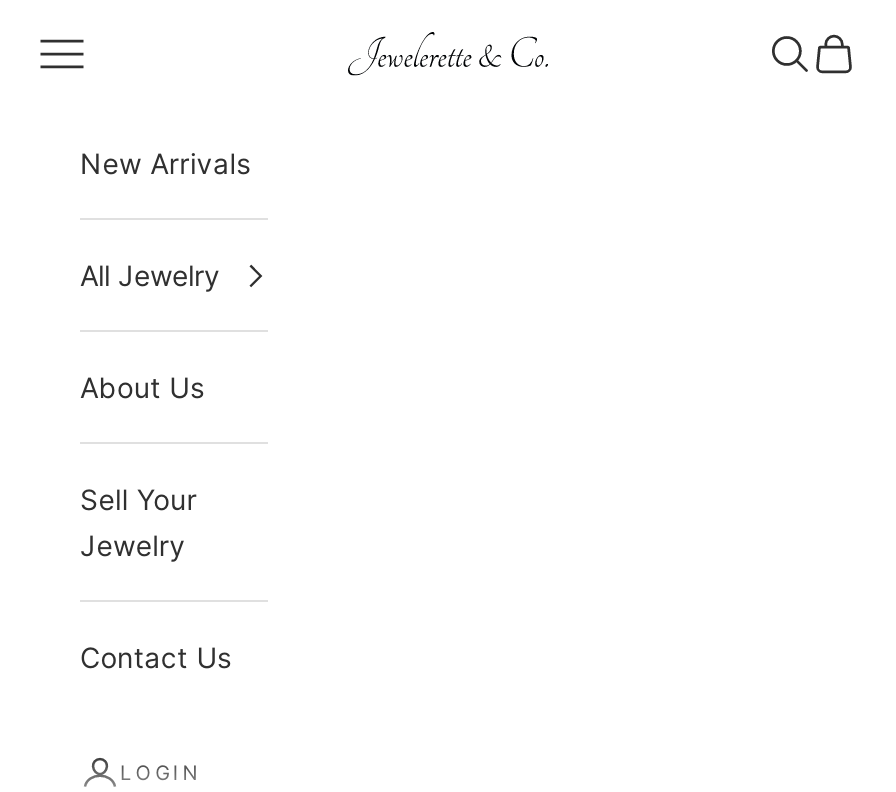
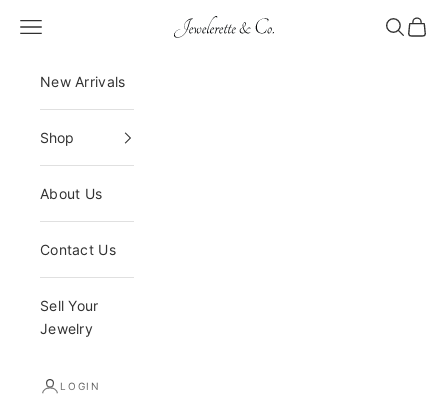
[80,258,220,292] All Jewelry -> [40,129,74,146] Shop
moved [80,482,197,562] -> [40,297,98,337]: Sell Your | Jewelry
moved [80,640,232,674] -> [40,241,116,258]: Contact Us

